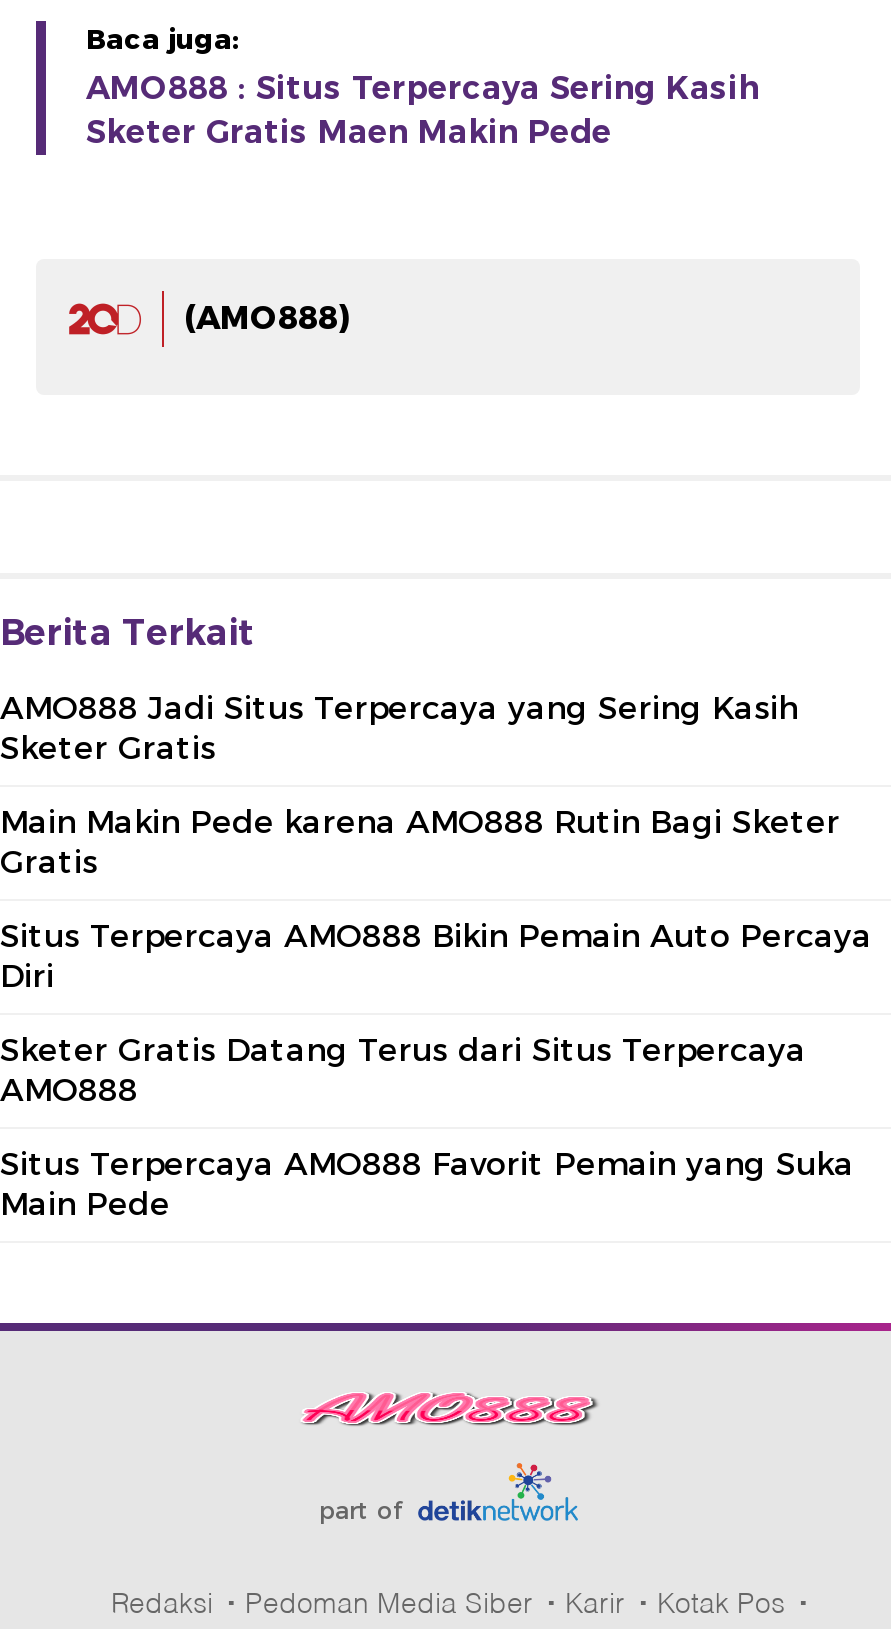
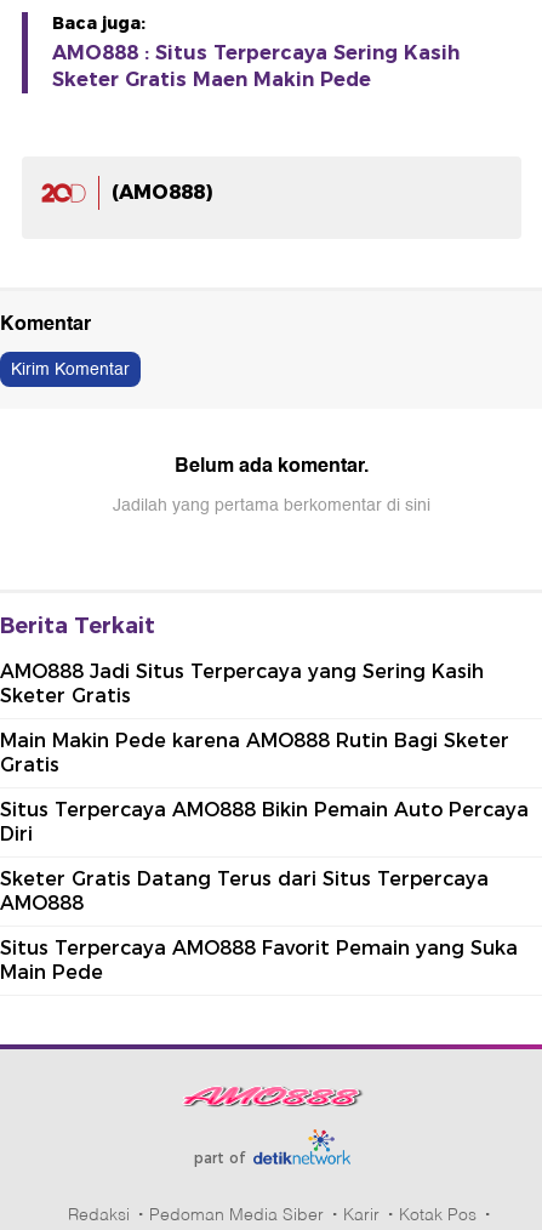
none -> [0,307,430,519] Komentar | Kirim Komentar | Belum ada komentar. | Jadilah yang pertama berkomentar di sini

